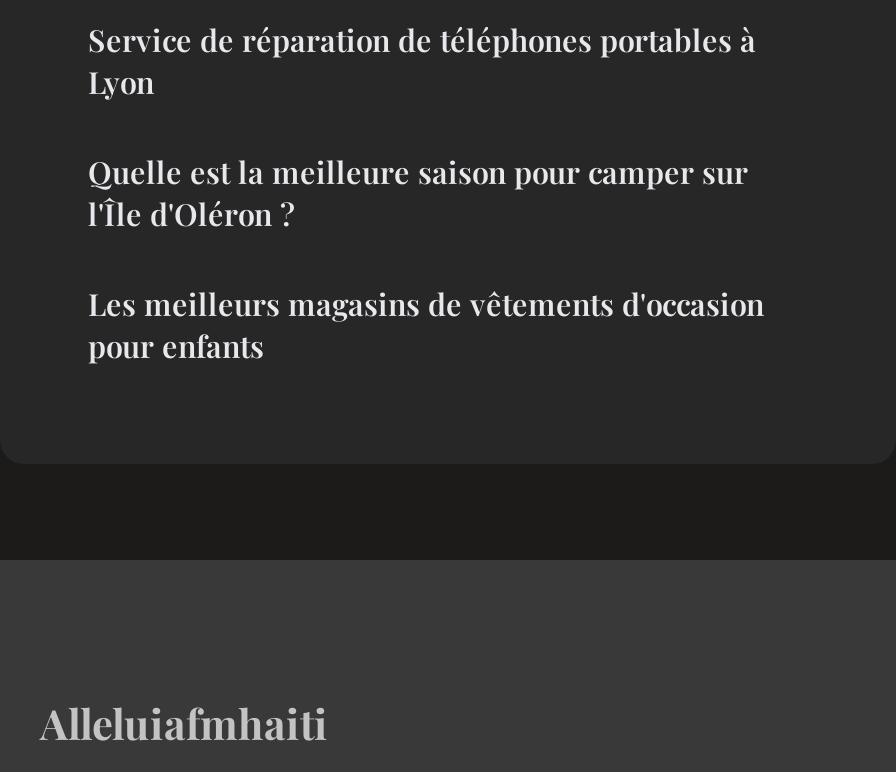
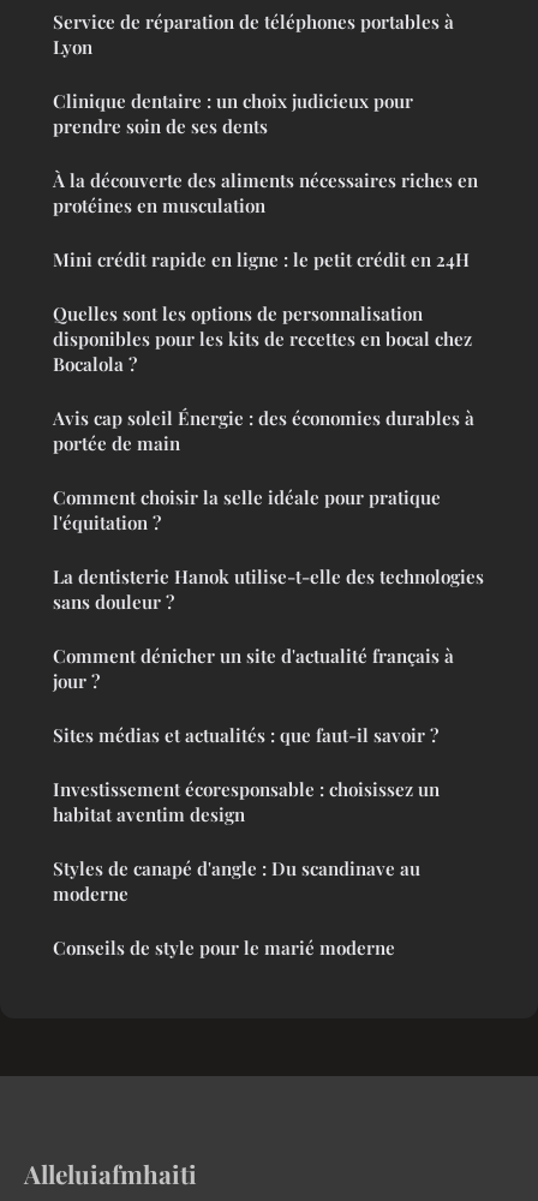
[88,152,764,366] Quelle est la meilleure saison pour camper sur | l'Île d'Oléron ? | Les meilleurs magasins de vêtements d'occasion | pour enfants -> [53,89,484,960] Clinique dentaire : un choix judicieux pour | prendre soin de ses dents | À la découverte des aliments nécessaires riches en | protéines en musculation | Mini crédit rapide en ligne : le petit crédit en 24H | Quelles sont les options de personnalisation | disponibles pour les kits de recettes en bocal chez | Bocalola ? | Avis cap soleil Énergie : des économies durables à | portée de main | Comment choisir la selle idéale pour pratique | l'équitation ? | La dentisterie Hanok utilise-t-elle des technologies | sans douleur ? | Comment dénicher un site d'actualité français à | jour ? | Sites médias et actualités : que faut-il savoir ? | Investissement écoresponsable : choisissez un | habitat aventim design | Styles de canapé d'angle : Du scandinave au | moderne | Conseils de style pour le marié moderne

